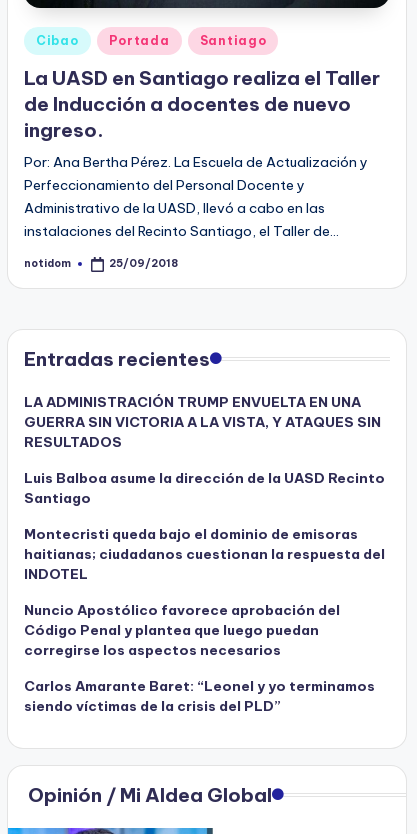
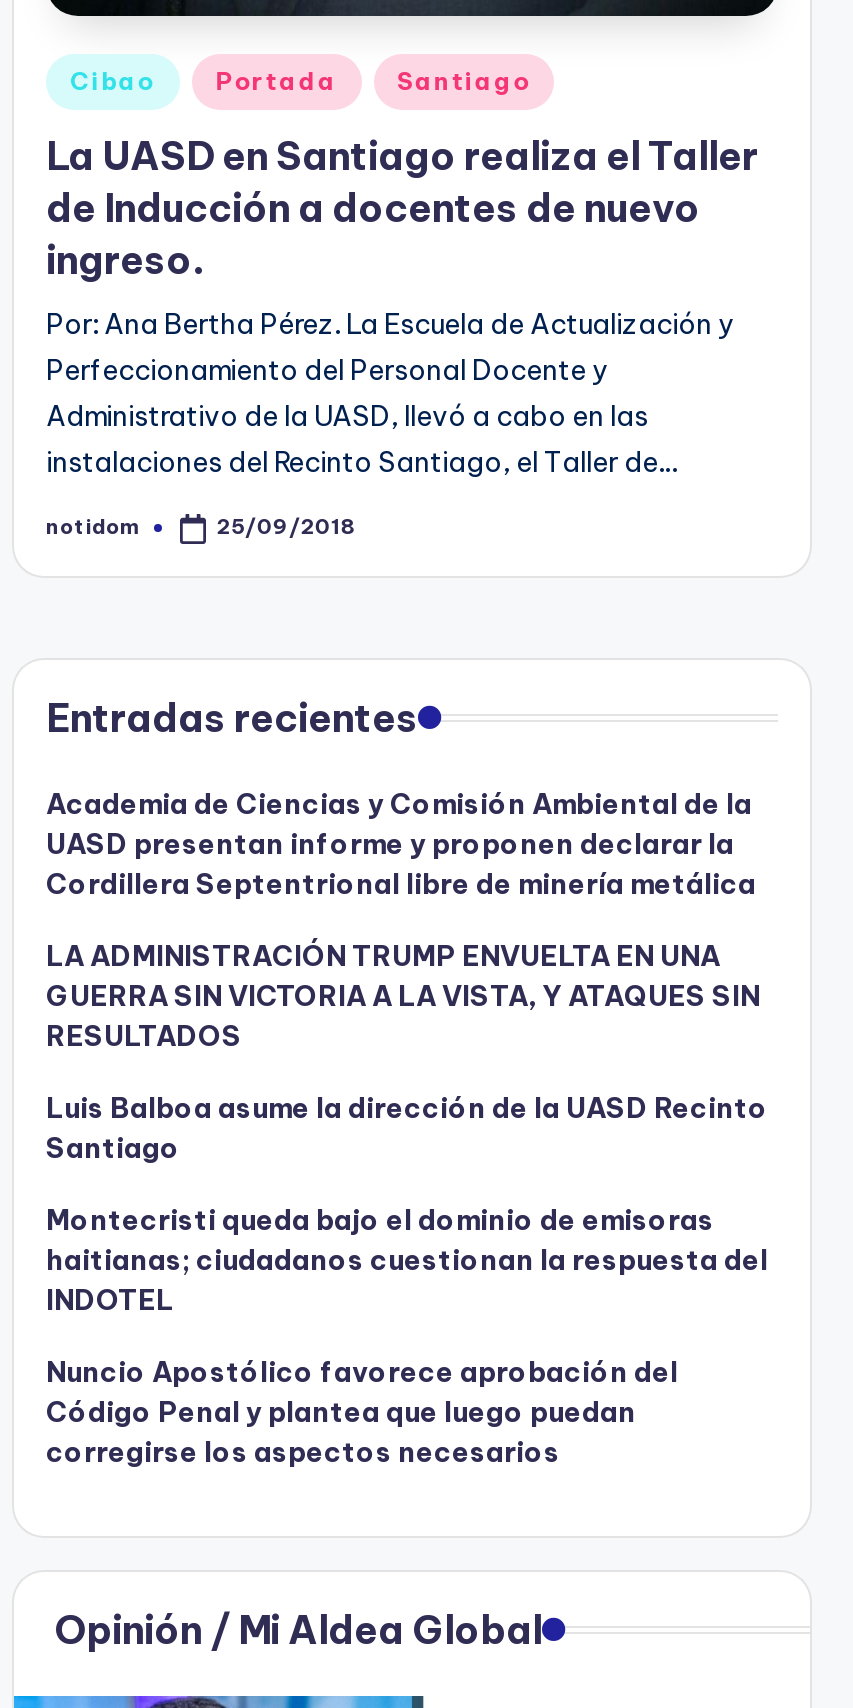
none -> [46,786,756,902] Academia de Ciencias y Comisión Ambiental de la | UASD presentan informe y proponen declarar la | Cordillera Septentrional libre de minería metálica
moved [24,393,385,659] -> [46,938,768,1470]: LA ADMINISTRACIÓN TRUMP ENVUELTA EN UNA | GUERRA SIN VICTORIA A LA VISTA, Y ATAQUES SIN | RESULTADOS | ... | Código Penal y plantea que luego puedan | corregirse los aspectos necesarios
[24,677,375,715] Carlos Amarante Baret: “Leonel y yo terminamos | siendo víctimas de la crisis del PLD” -> none

